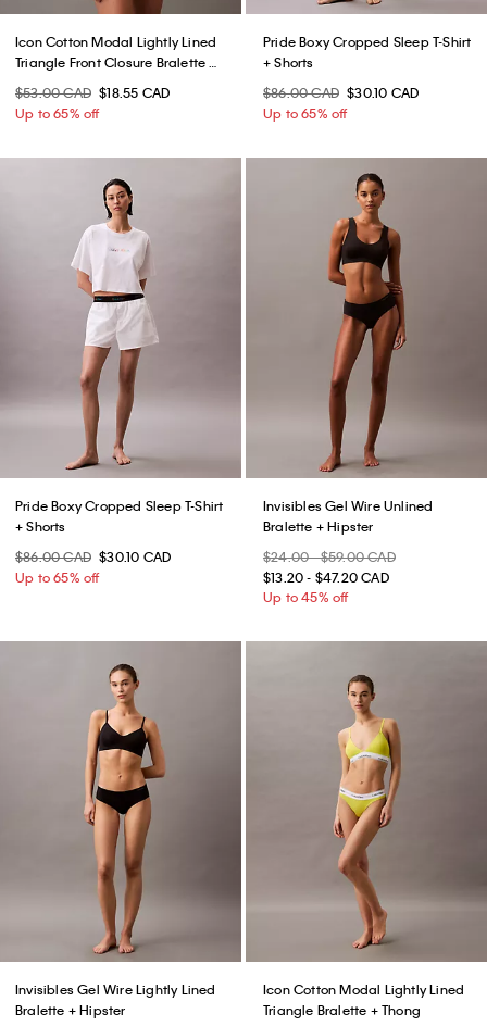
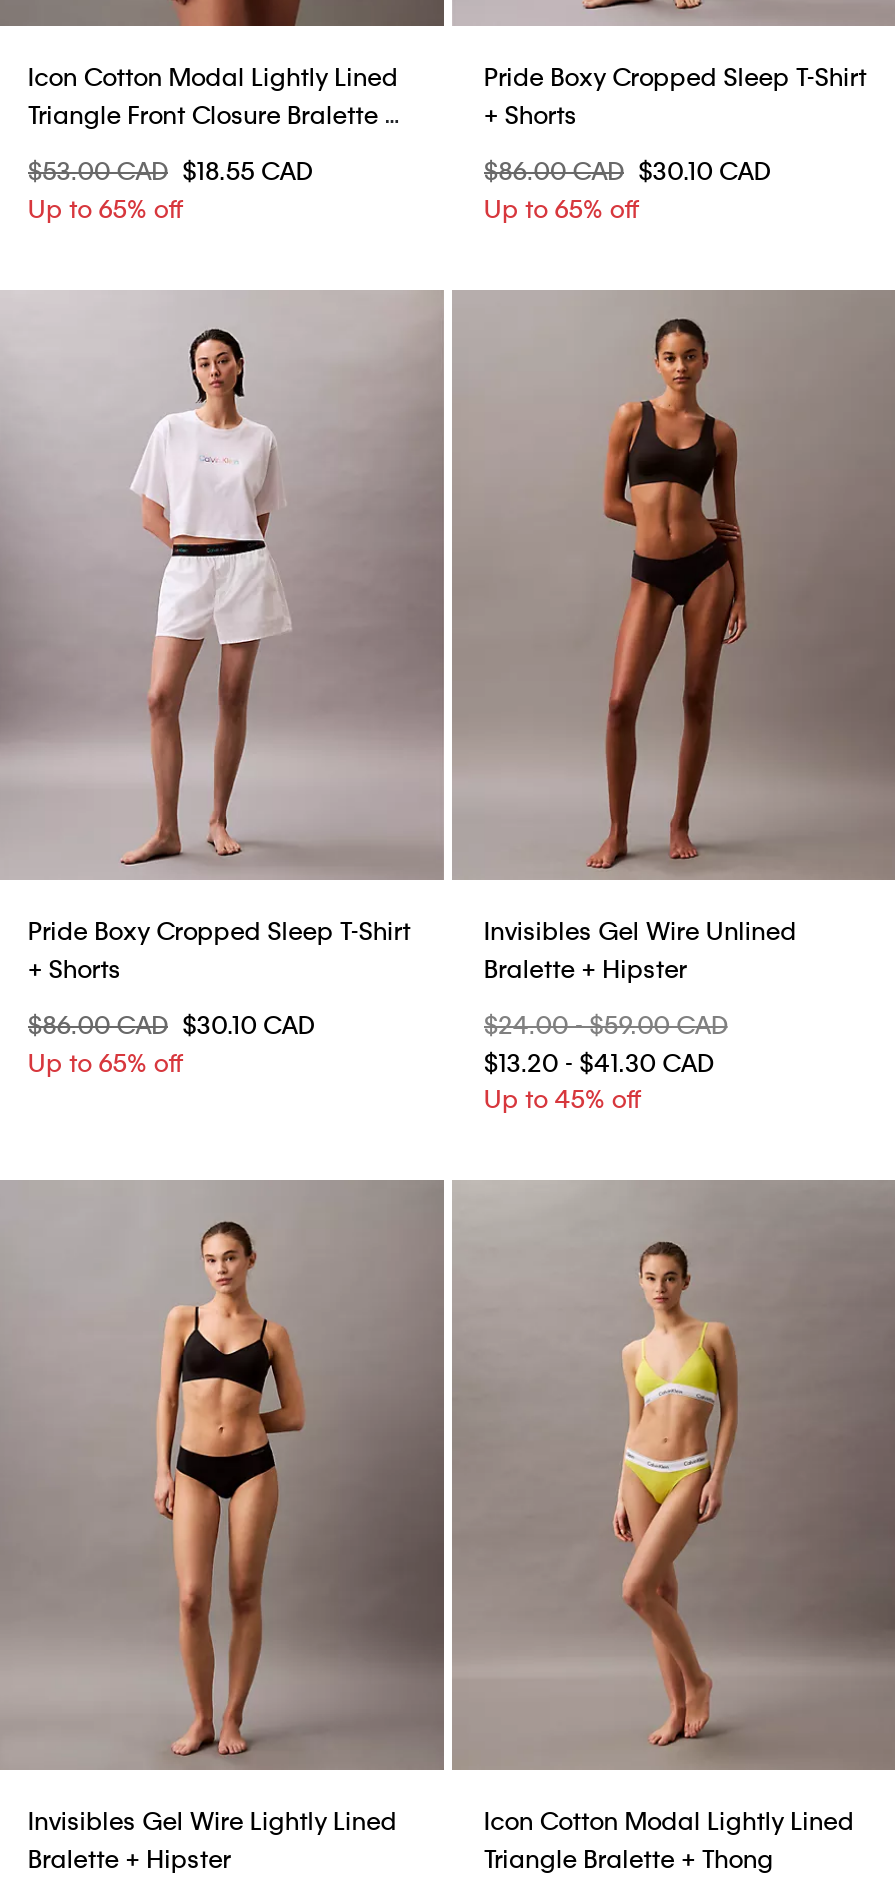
[263,568,389,586] $13.20 - $47.20 CAD -> [484,1046,714,1078] $13.20 - $41.30 CAD

